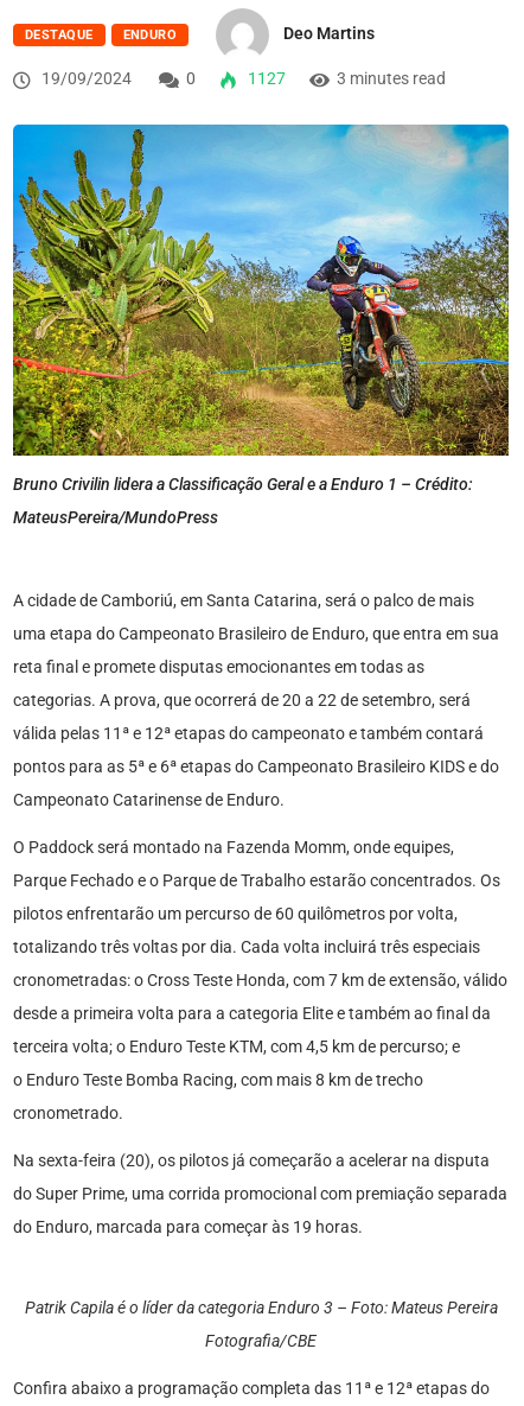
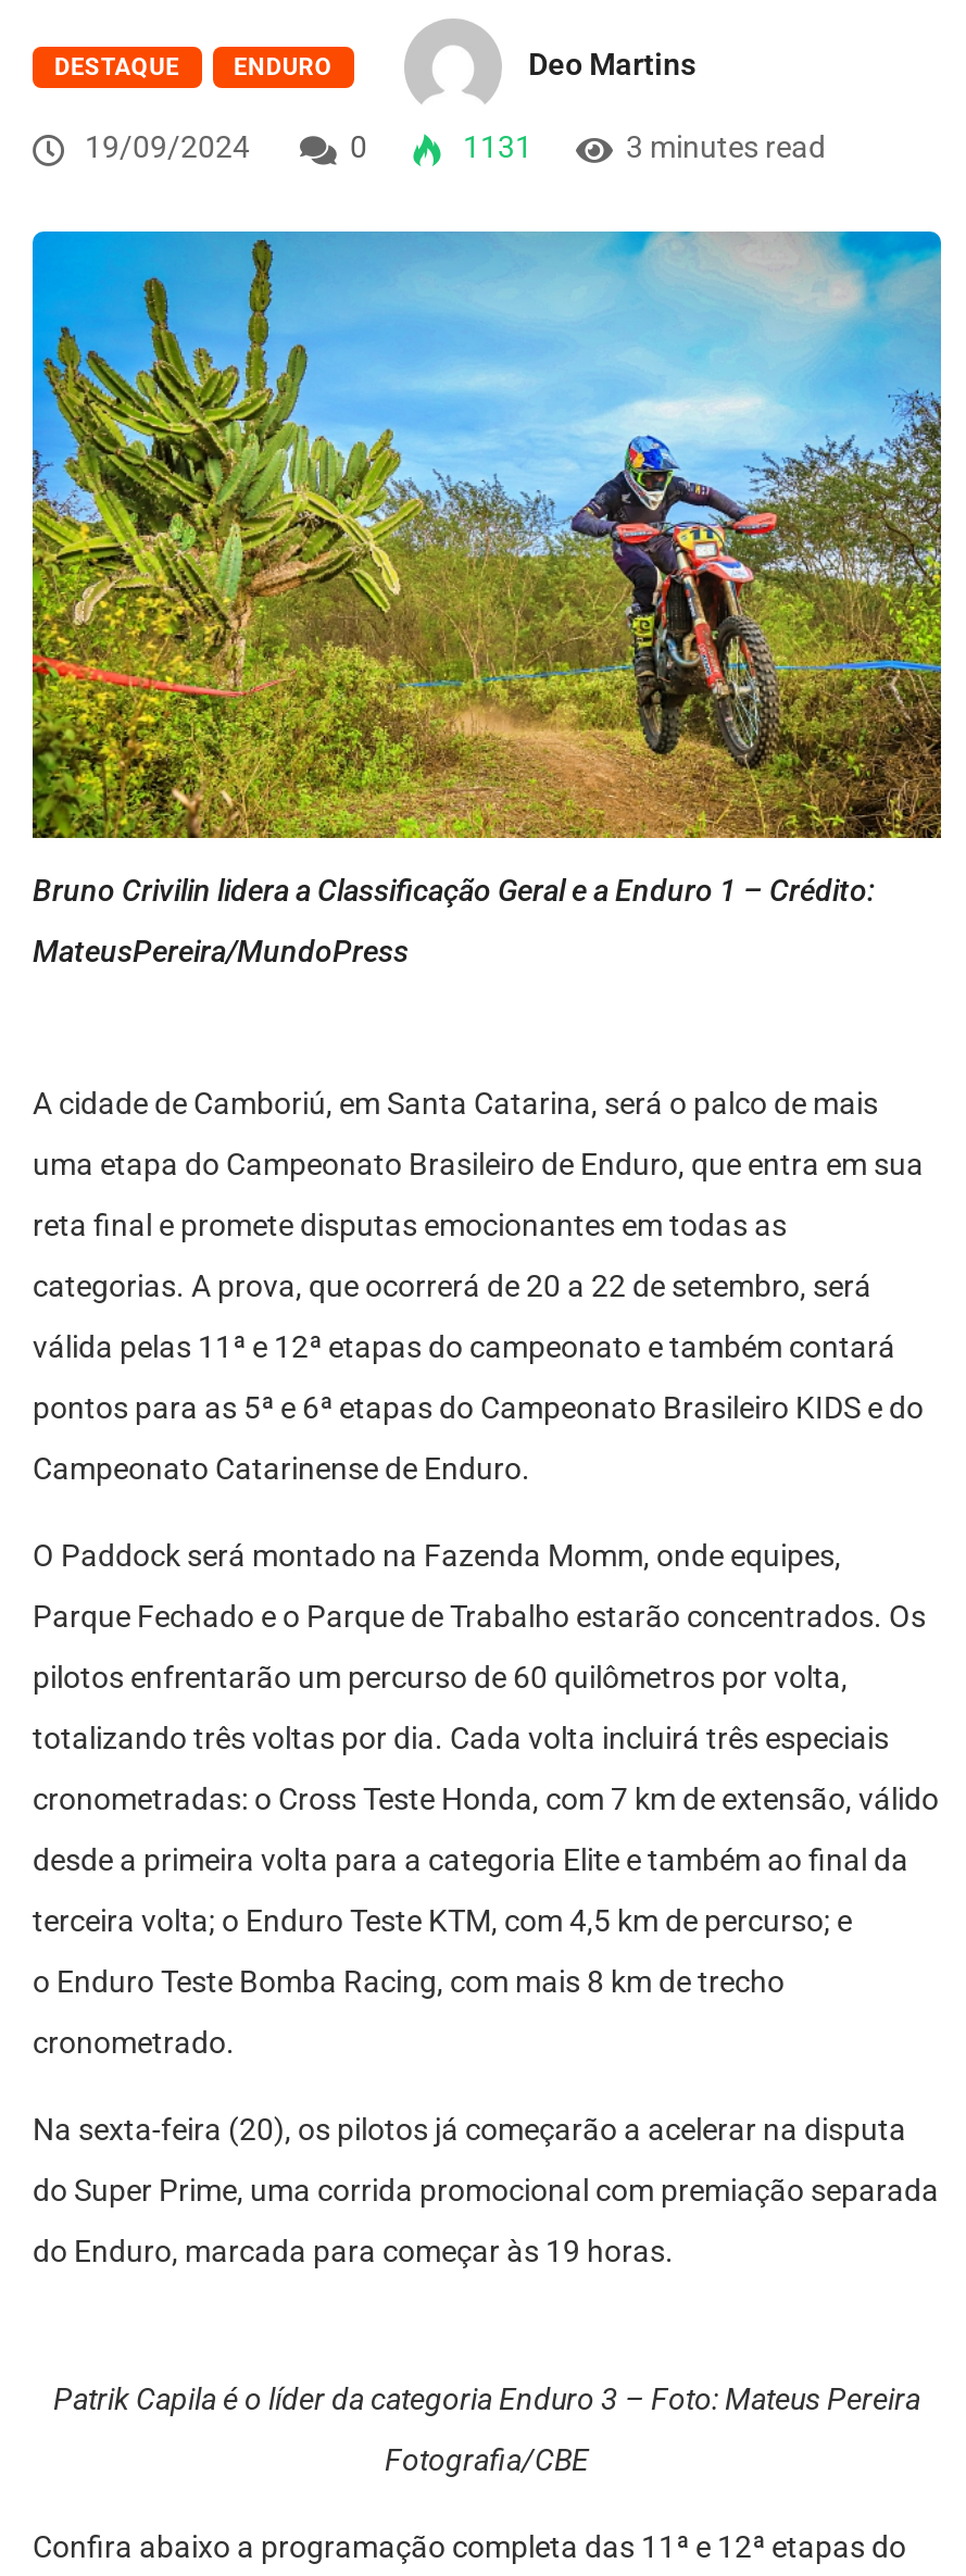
[244,69,286,88] 1127 -> [456,129,532,164] 1131

